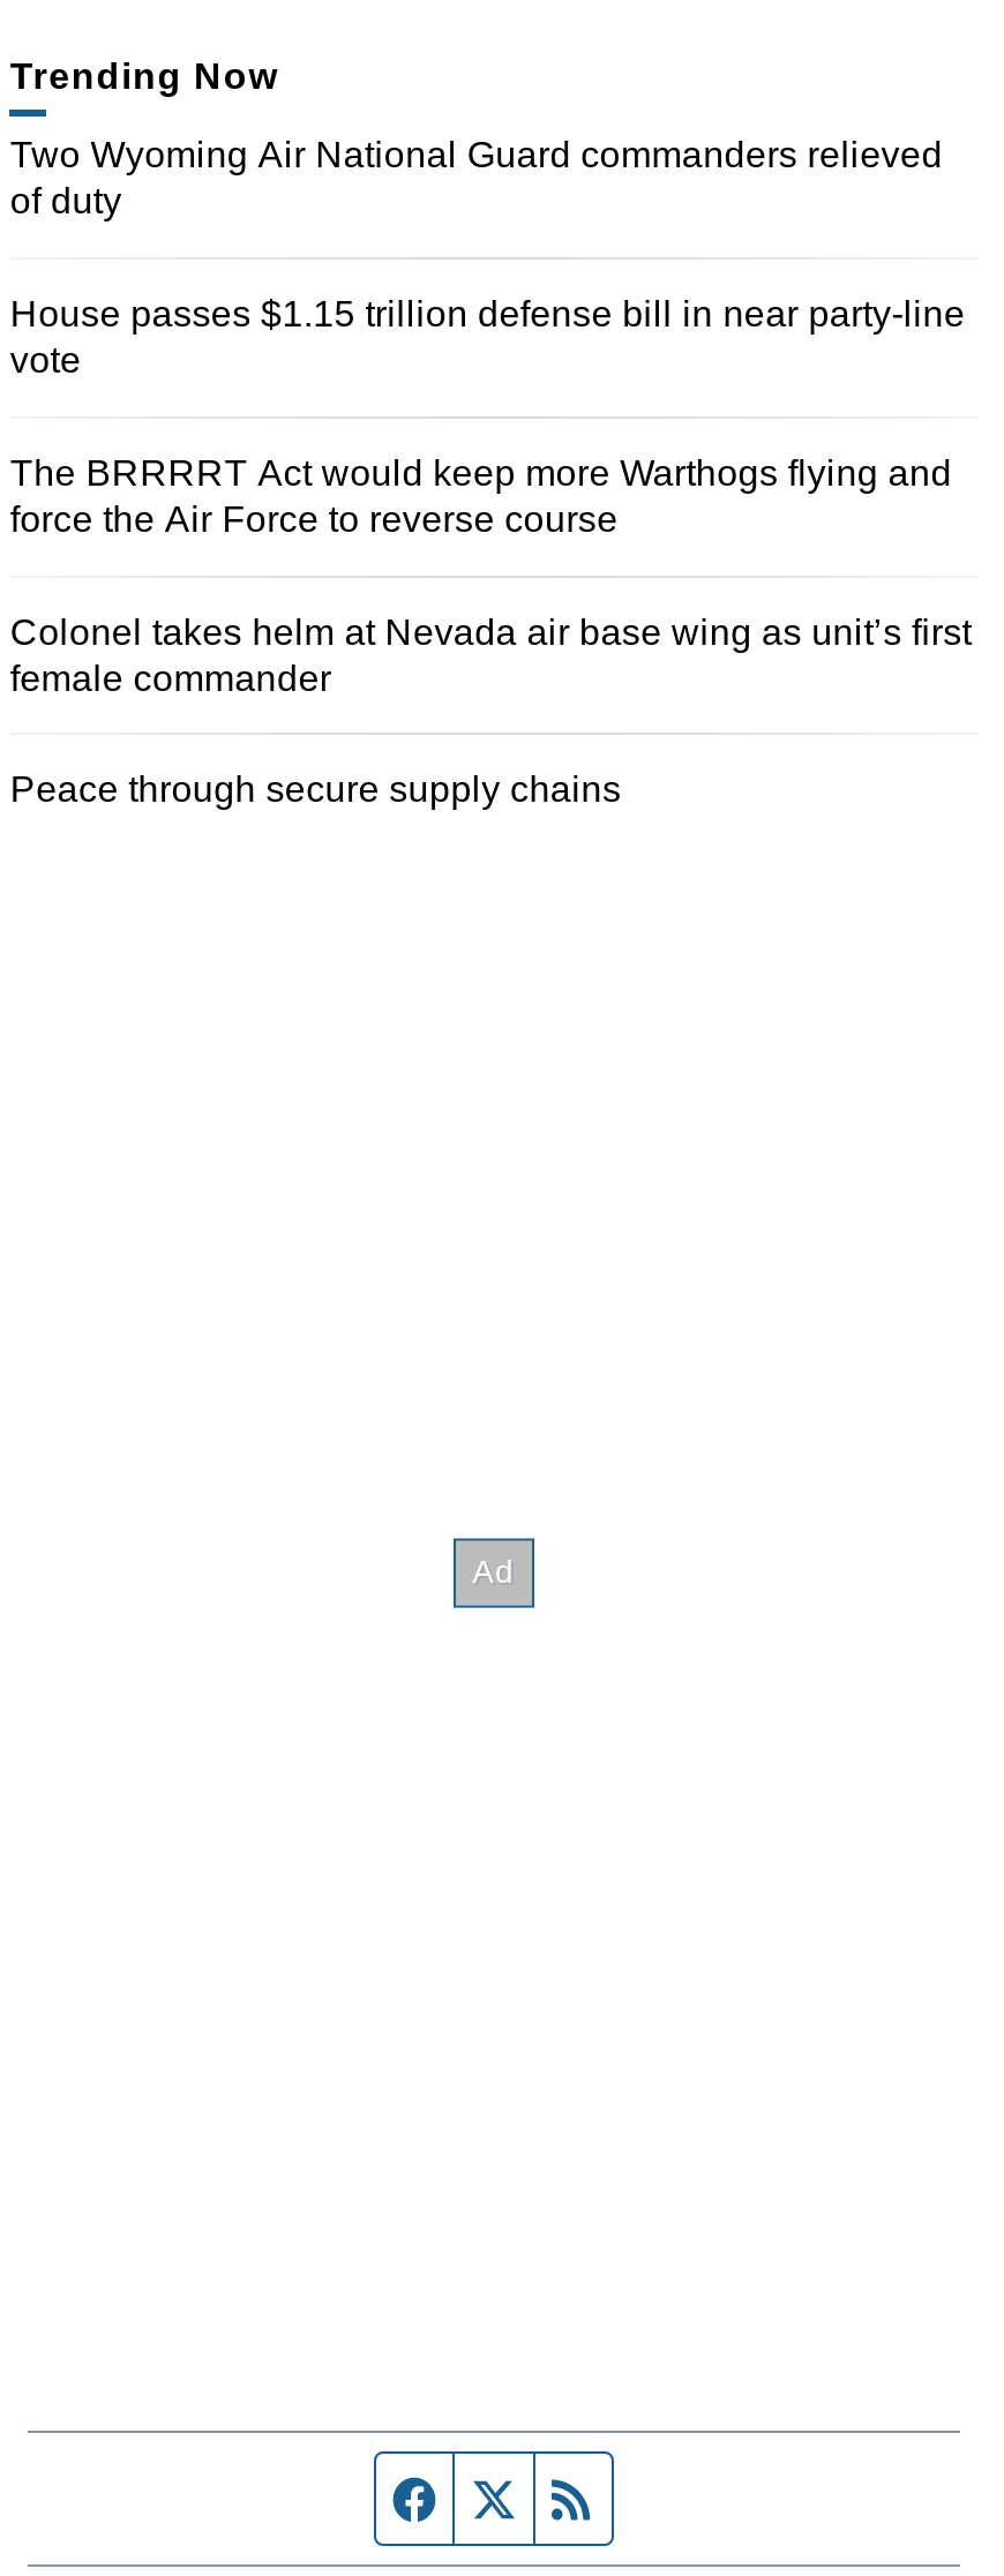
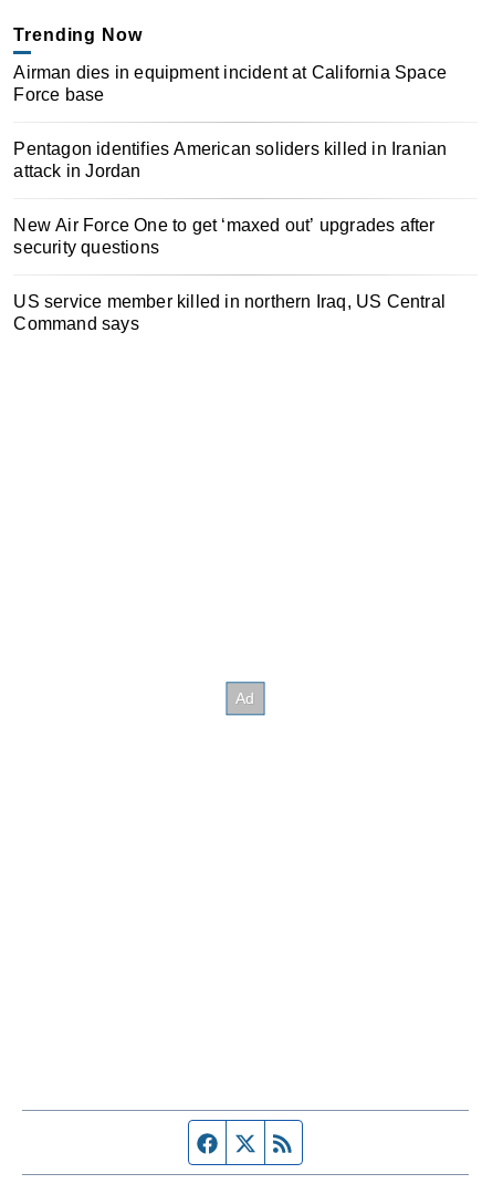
[10,135,972,809] Two Wyoming Air National Guard commanders relieved | of duty | House passes $1.15 trillion defense bill in near party-line | vote | The BRRRRT Act would keep more Warthogs flying and | force the Air Force to reverse course | Colonel takes helm at Nevada air base wing as unit’s first | female commander | Peace through secure supply chains -> [14,63,447,333] Airman dies in equipment incident at California Space | Force base | Pentagon identifies American soliders killed in Iranian | attack in Jordan | New Air Force One to get ‘maxed out’ upgrades after | security questions | US service member killed in northern Iraq, US Central | Command says

